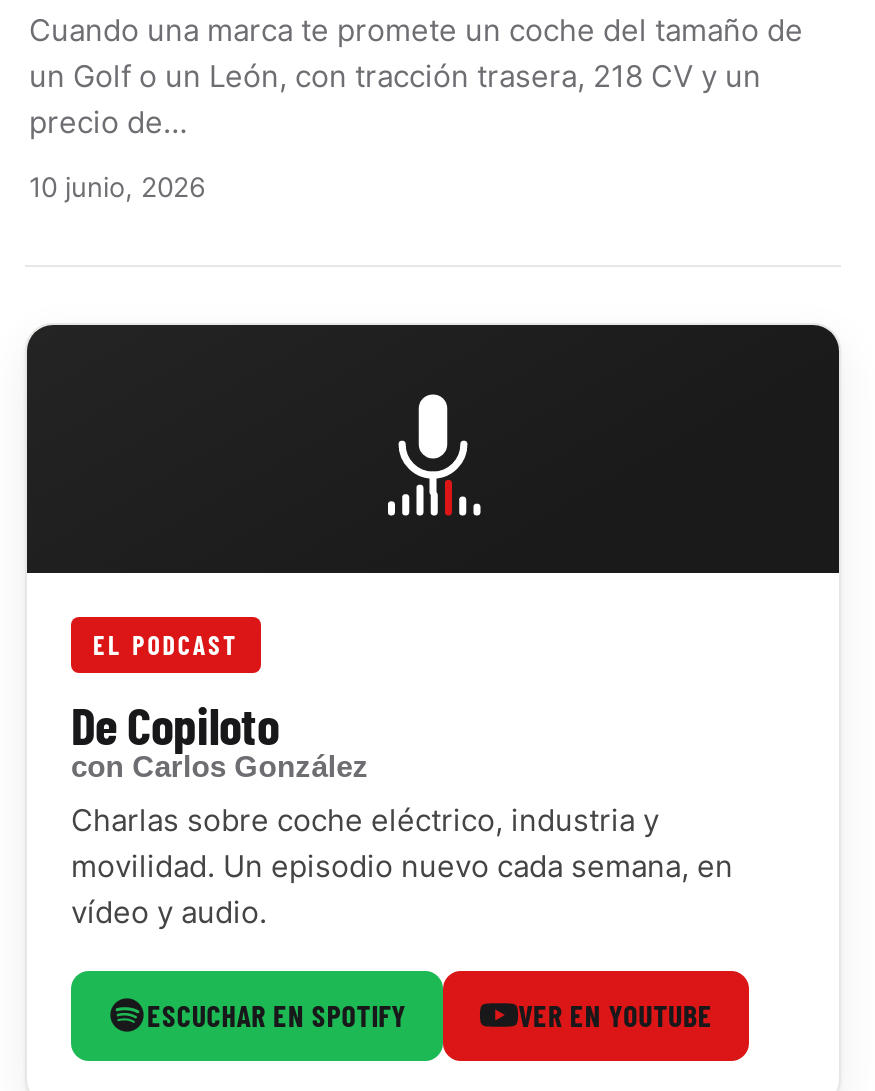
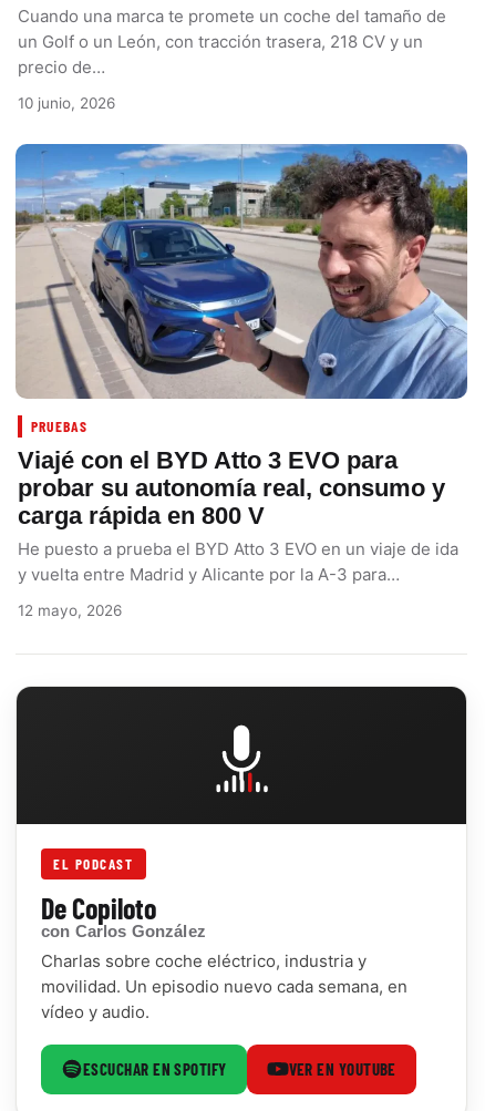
none -> [14,143,468,619] [image] | PRUEBAS | Viajé con el BYD Atto 3 EVO para | probar su autonomía real, consumo y | carga rápida en 800 V | He puesto a prueba el BYD Atto 3 EVO en un viaje de ida | y vuelta entre Madrid y Alicante por la A-3 para… | 12 mayo, 2026

